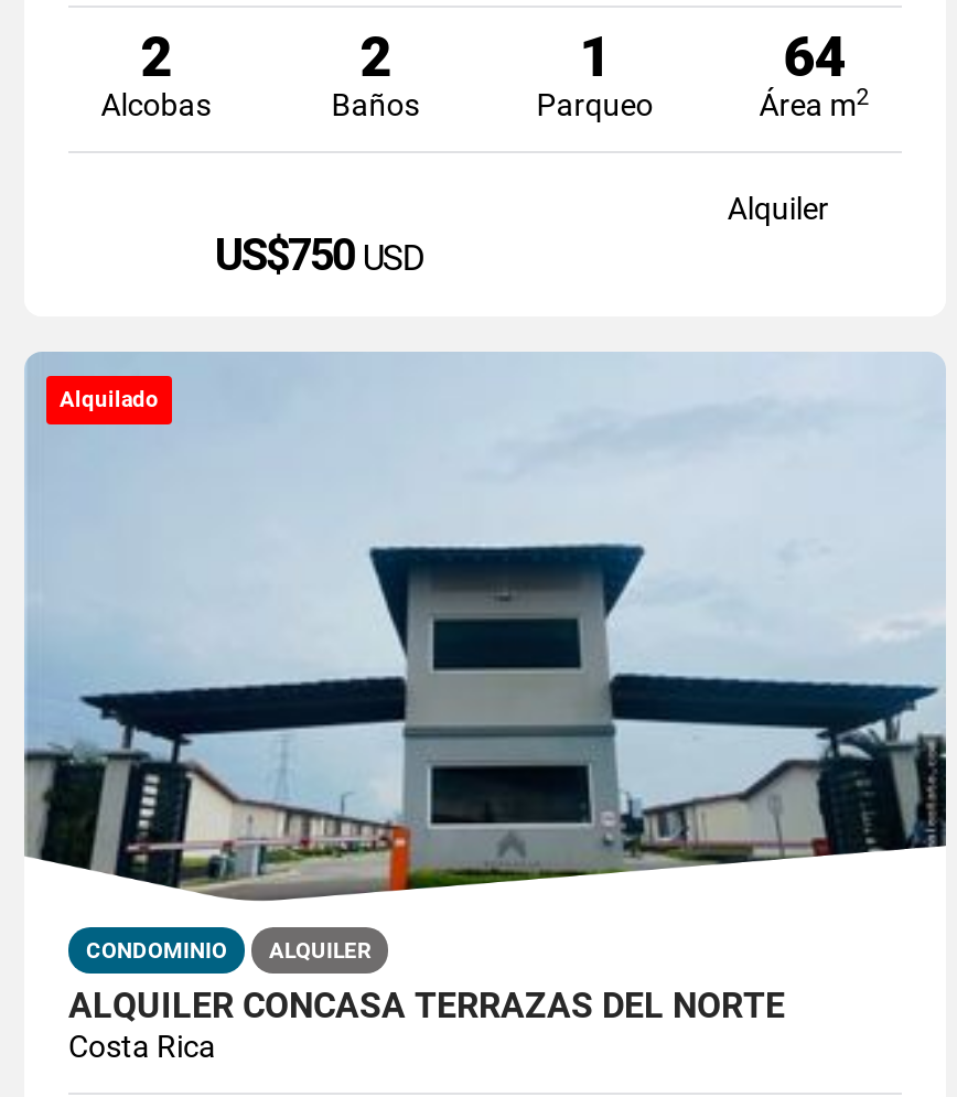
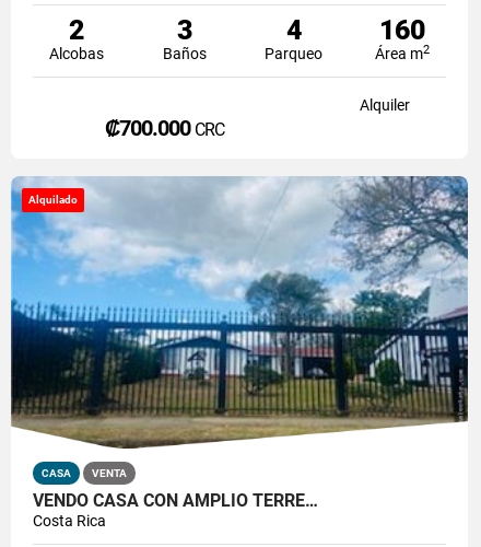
[360,25,391,89] 2 -> [177,14,193,46] 3
[579,25,610,89] 1 -> [286,14,301,46] 4
[783,25,845,89] 64 -> [380,14,425,46] 160
[215,228,424,281] US$750 USD -> [105,115,224,141] ₡700.000 CRC
[24,354,946,962] [image] | CONDOMINIO | ALQUILER -> [10,175,469,479] [image] | CASA | VENTA
[68,984,785,1026] ALQUILER CONCASA TERRAZAS DEL NORTE -> [33,490,318,511] VENDO CASA CON AMPLIO TERRE…

